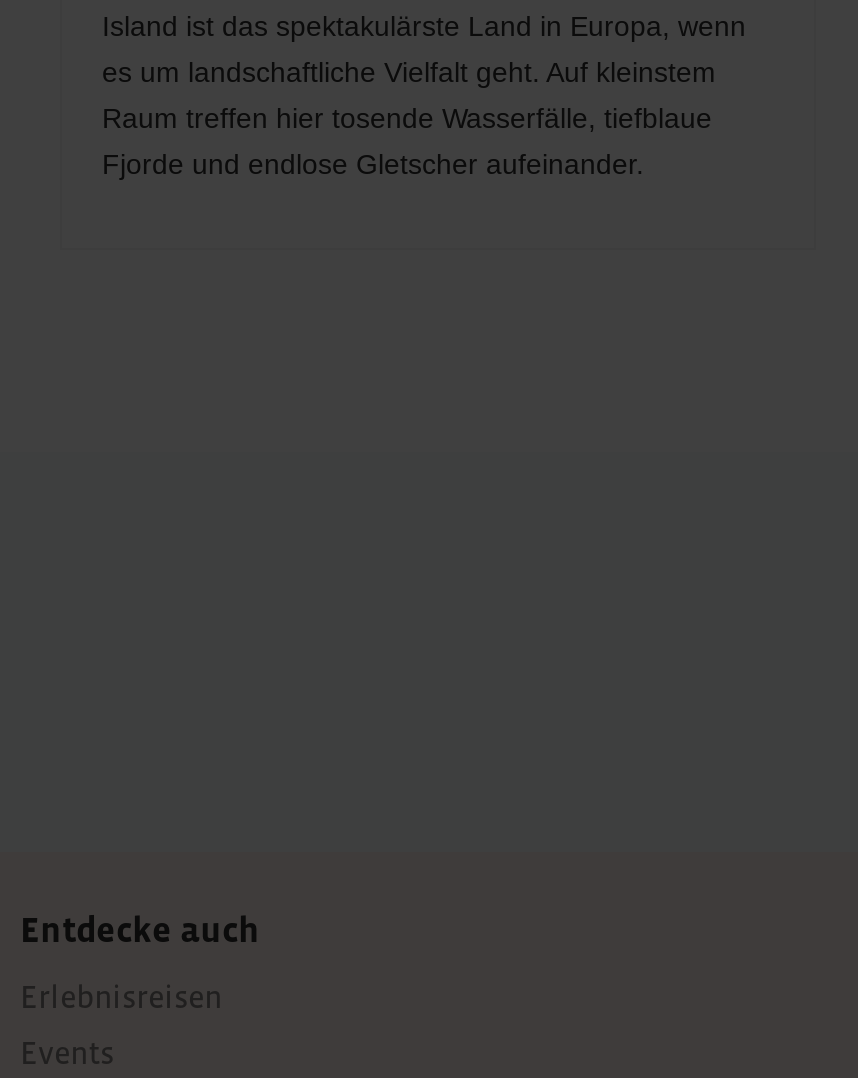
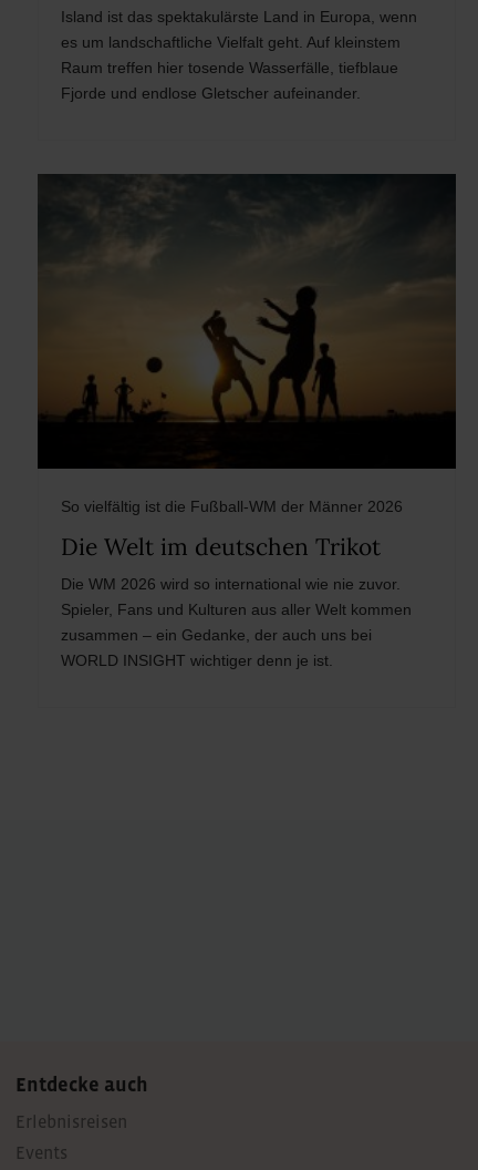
none -> [37,173,457,669] [image] | So vielfältig ist die Fußball-WM der Männer 2026 | Die Welt im deutschen Trikot | Die WM 2026 wird so international wie nie zuvor. | Spieler, Fans und Kulturen aus aller Welt kommen | zusammen – ein Gedanke, der auch uns bei | WORLD INSIGHT wichtiger denn je ist.

